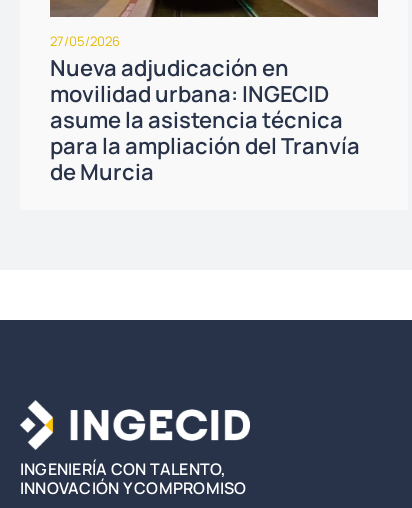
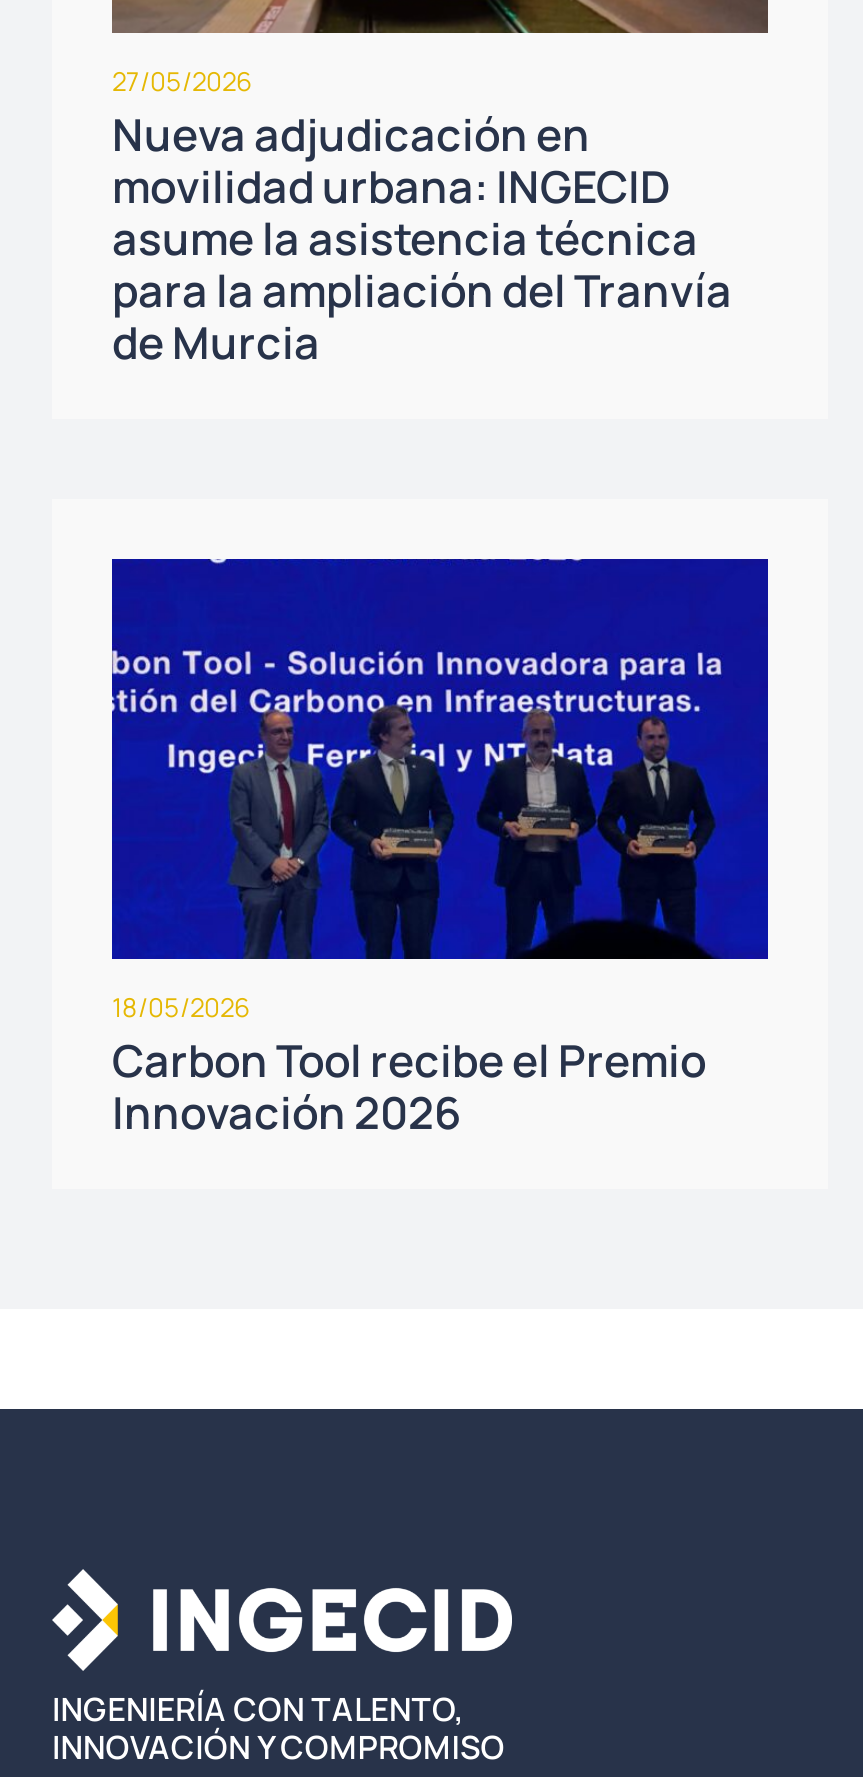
none -> [110,556,770,1144] [image] | 18/05/2026 | Carbon Tool recibe el Premio | Innovación 2026

